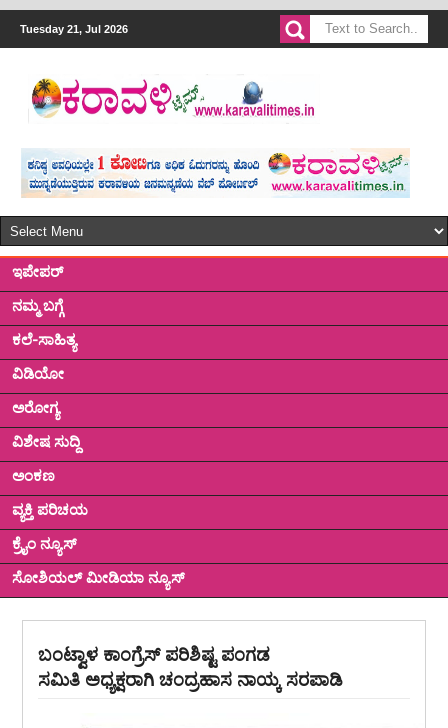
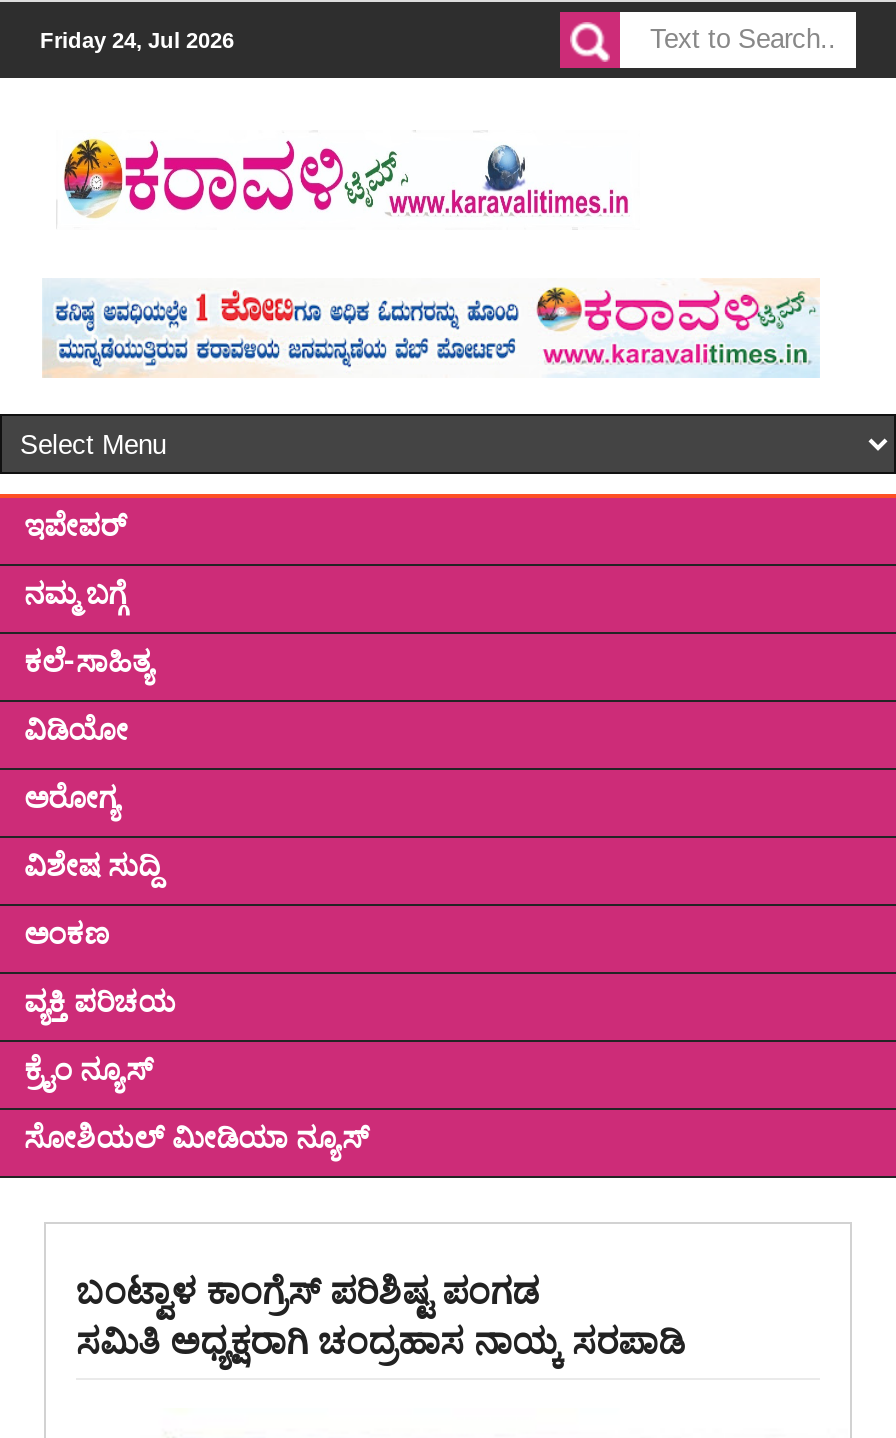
[20,23,128,35] Tuesday 21, Jul 2026 -> [40,28,234,52] Friday 24, Jul 2026

